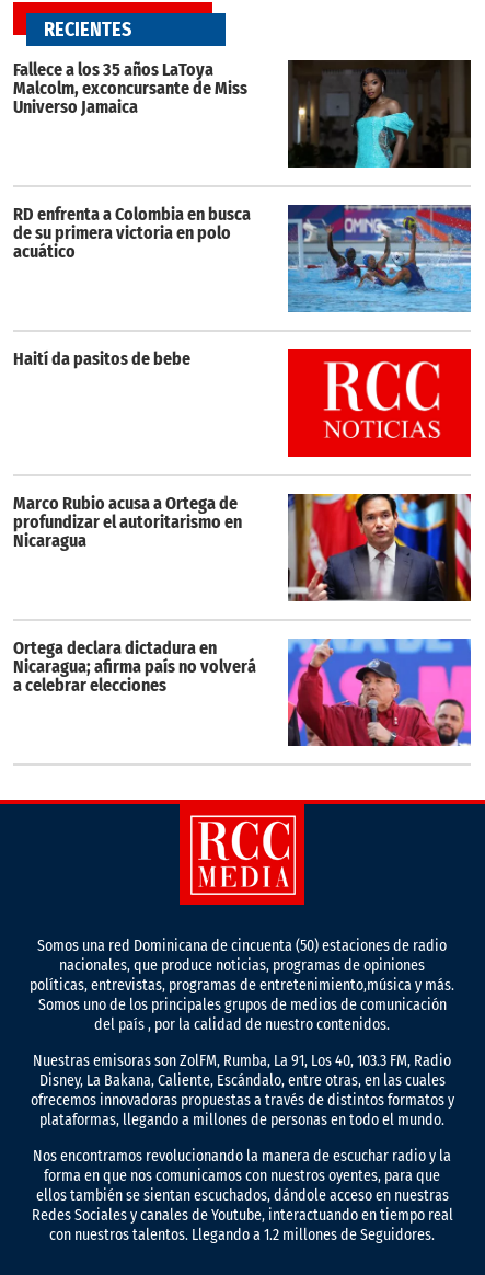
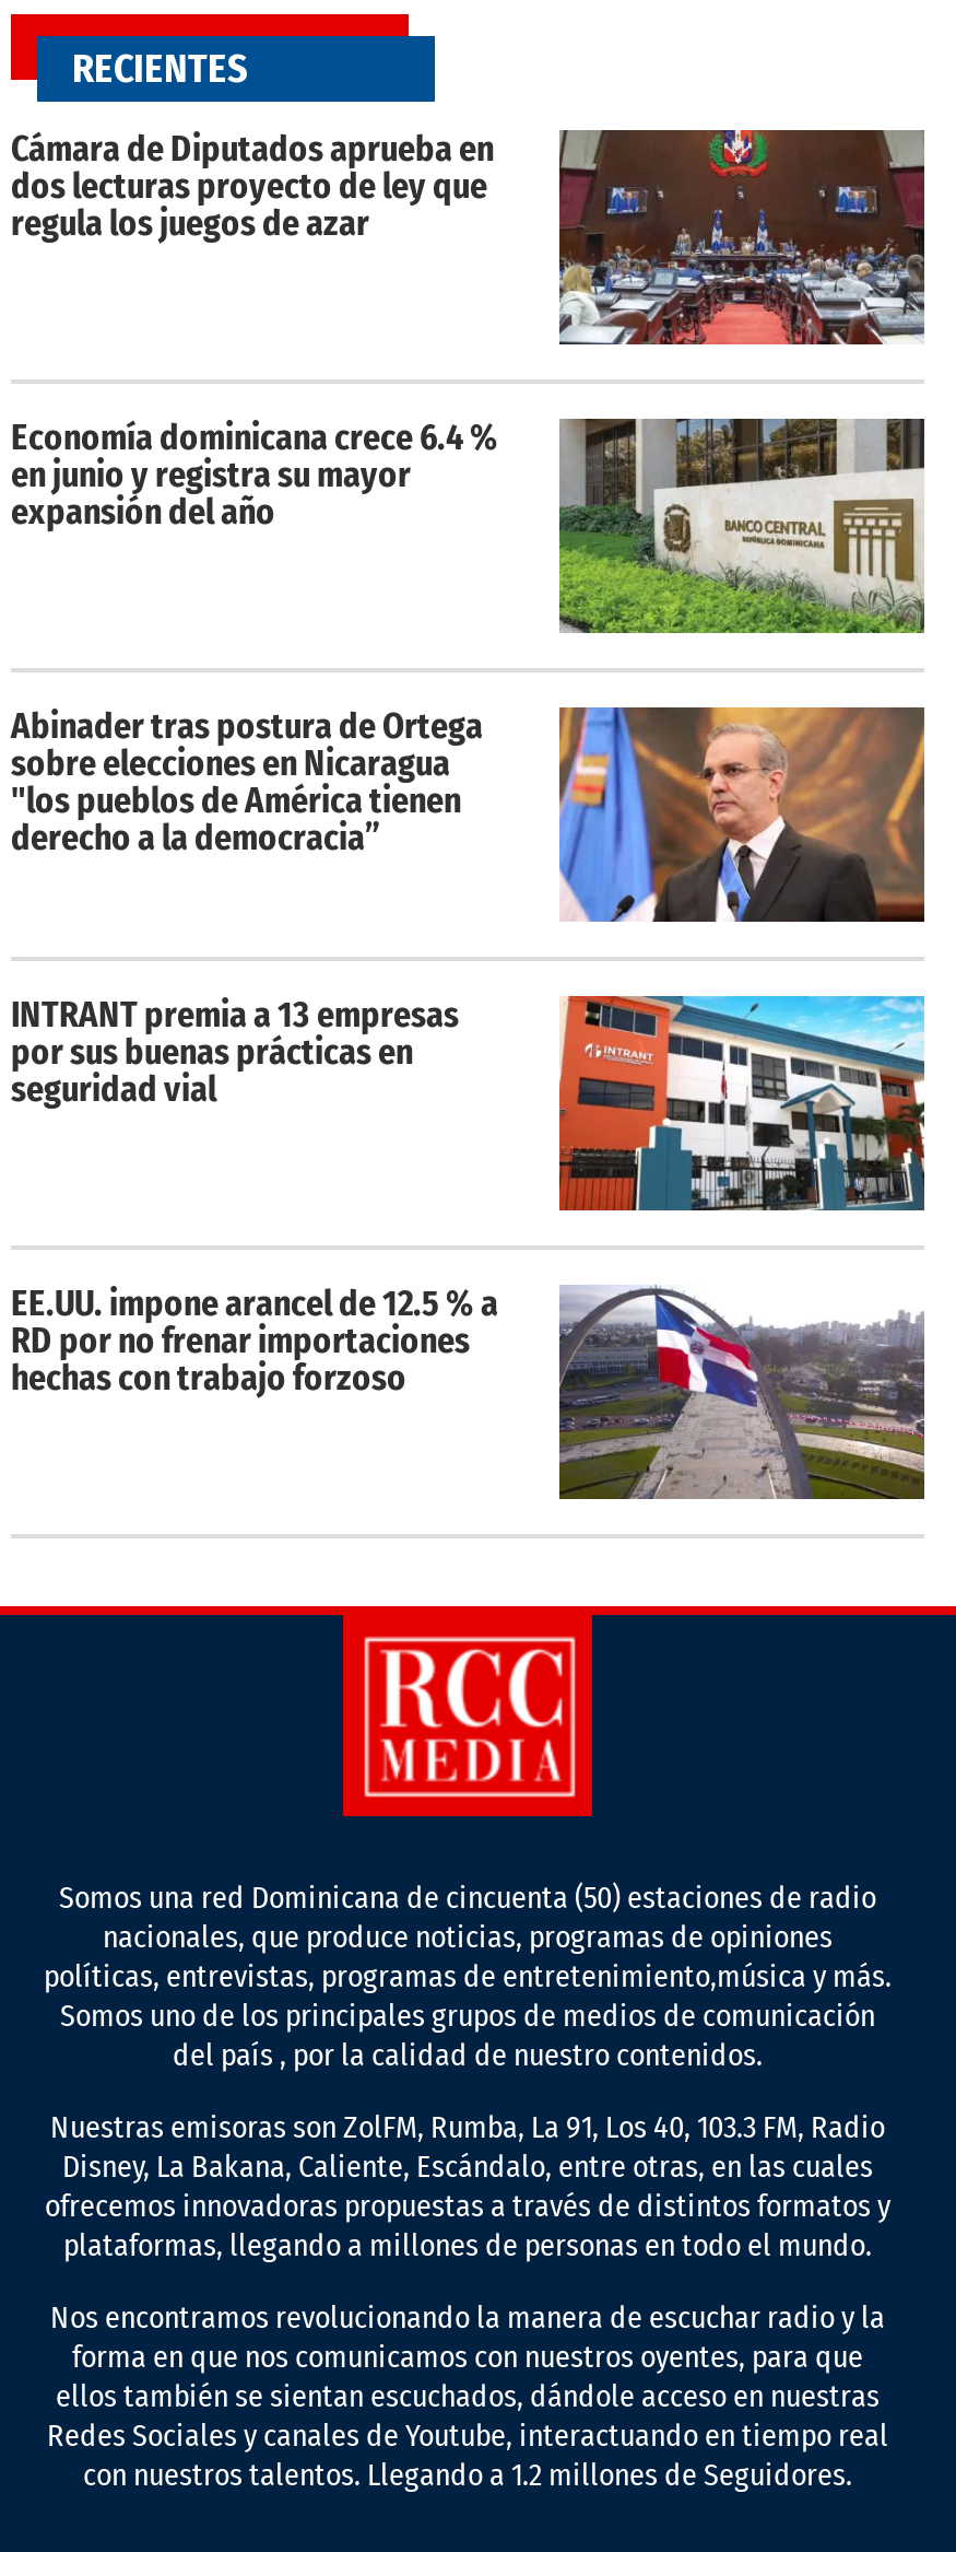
[13,59,472,169] [image] | Fallece a los 35 años LaToya | Malcolm, exconcursante de Miss | Universo Jamaica -> [11,128,924,347] [image] | Cámara de Diputados aprueba en | dos lecturas proyecto de ley que | regula los juegos de azar
[13,204,472,313] [image] | RD enfrenta a Colombia en busca | de su primera victoria en polo | acuático -> [11,417,927,635] [image] | Economía dominicana crece 6.4 % | en junio y registra su mayor | expansión del año
[13,348,190,369] Haití da pasitos de bebe -> [11,705,483,858] Abinader tras postura de Ortega | sobre elecciones en Nicaragua | "los pueblos de América tienen | derecho a la democracia”
[287,348,472,458] [image] -> [557,705,927,924] [image]
[13,493,242,551] Marco Rubio acusa a Ortega de | profundizar el autoritarismo en | Nicaragua -> [11,994,459,1110] INTRANT premia a 13 empresas | por sus buenas prácticas en | seguridad vial
[287,493,472,602] [image] -> [557,994,927,1213] [image]
[13,637,472,747] [image] | Ortega declara dictadura en | Nicaragua; afirma país no volverá | a celebrar elecciones -> [11,1282,927,1501] [image] | EE.UU. impone arancel de 12.5 % a | RD por no frenar importaciones | hechas con trabajo forzoso

